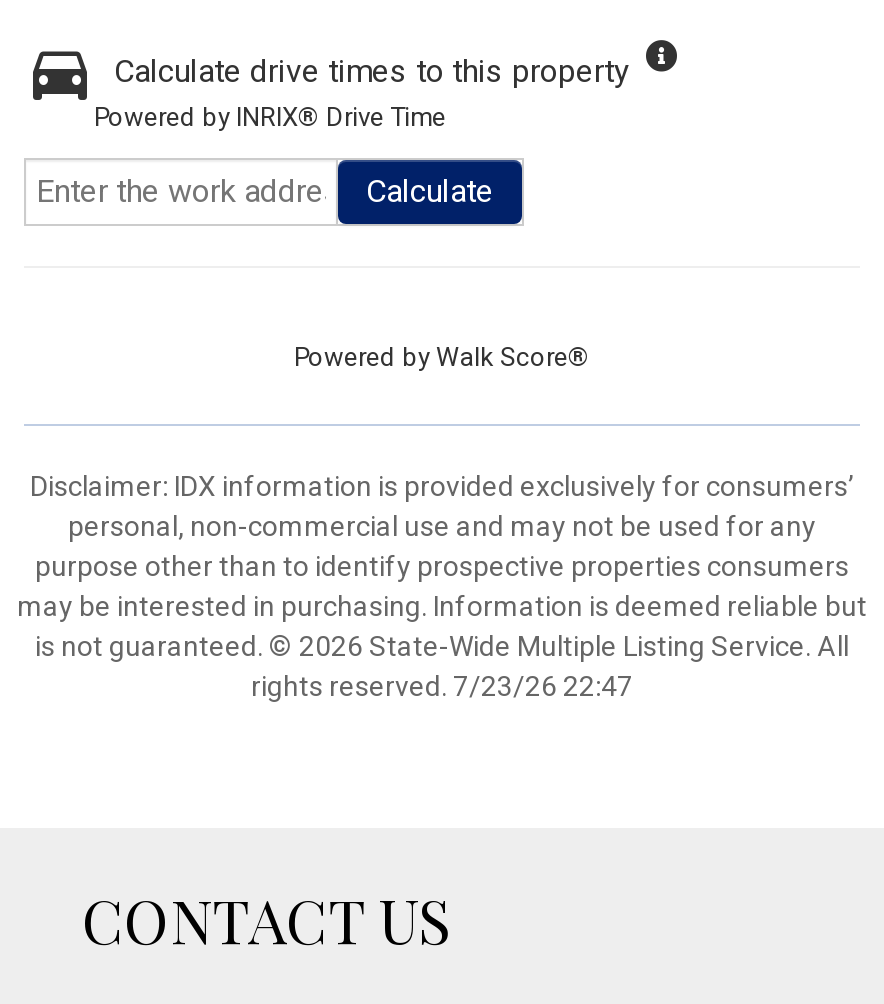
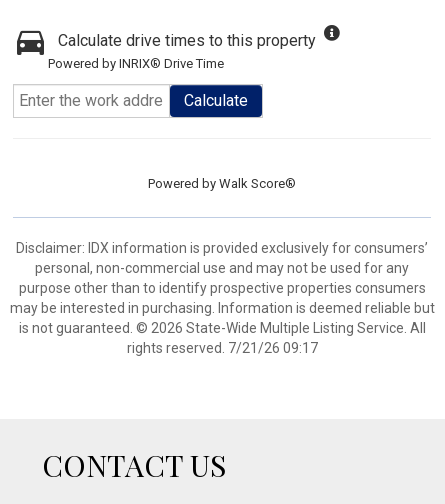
[251,670,633,702] rights reserved. 7/23/26 22:47 -> [126,340,317,356] rights reserved. 7/21/26 09:17

